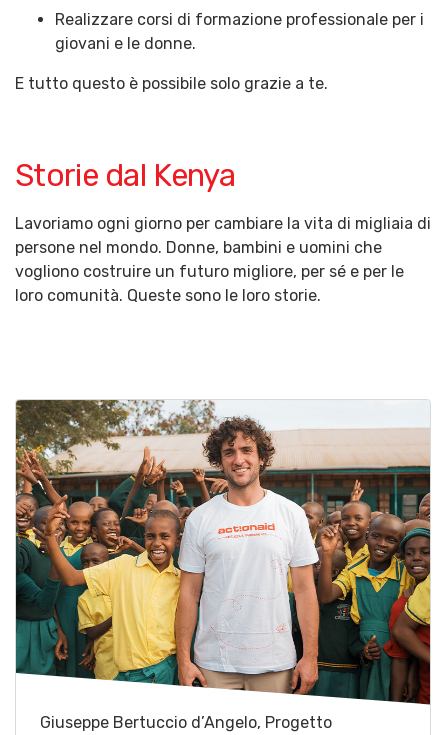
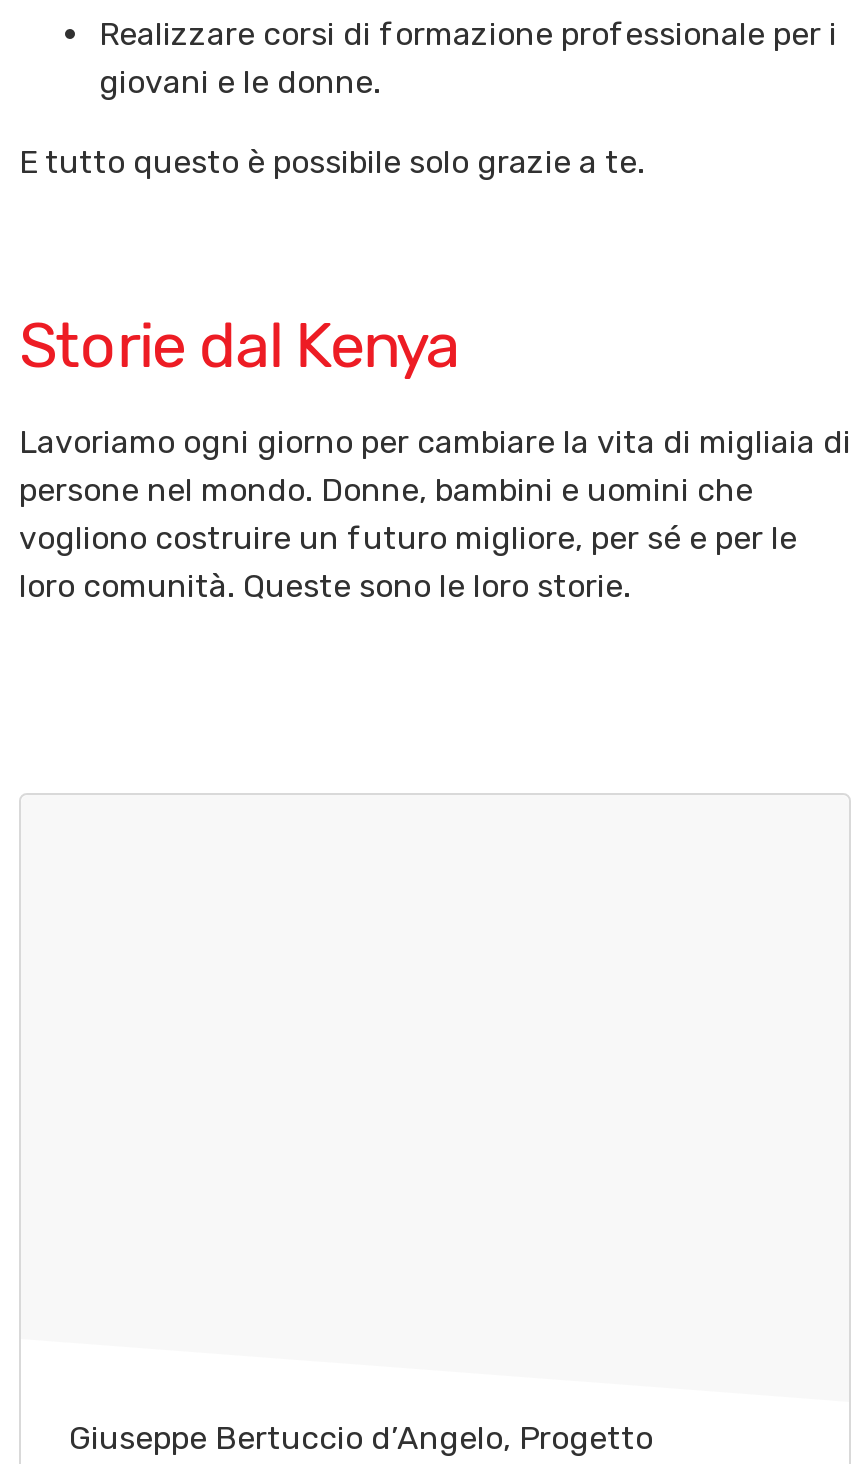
[15,399,431,706] [image] -> none

